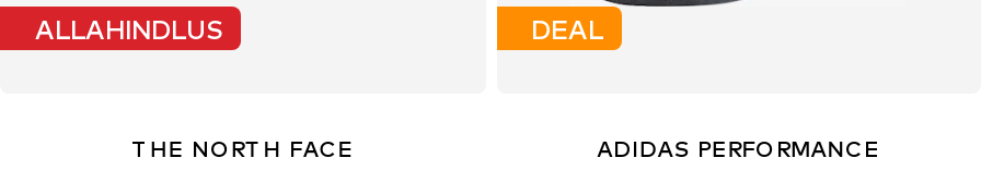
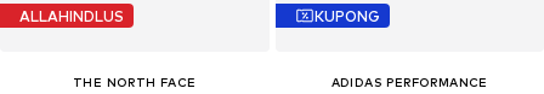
[531,13,603,45] DEAL -> [314,7,379,25] KUPONG

